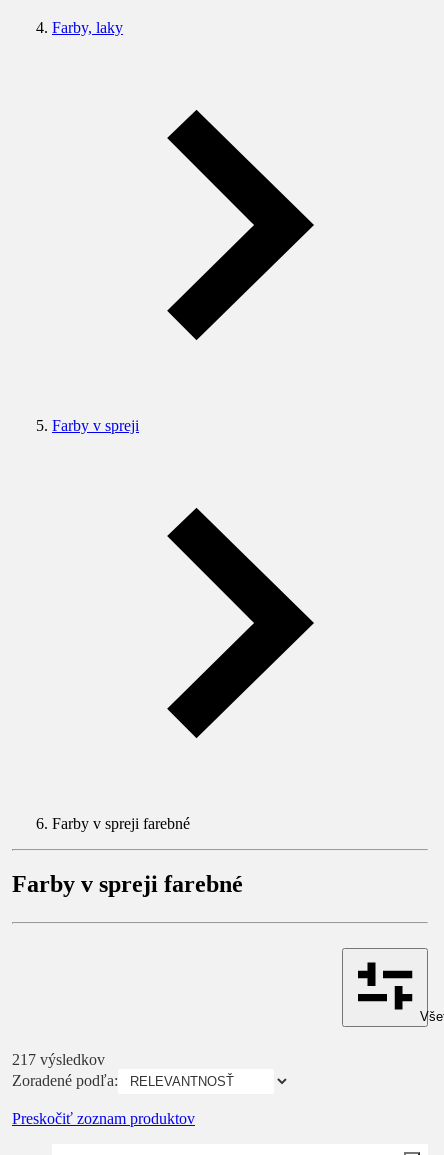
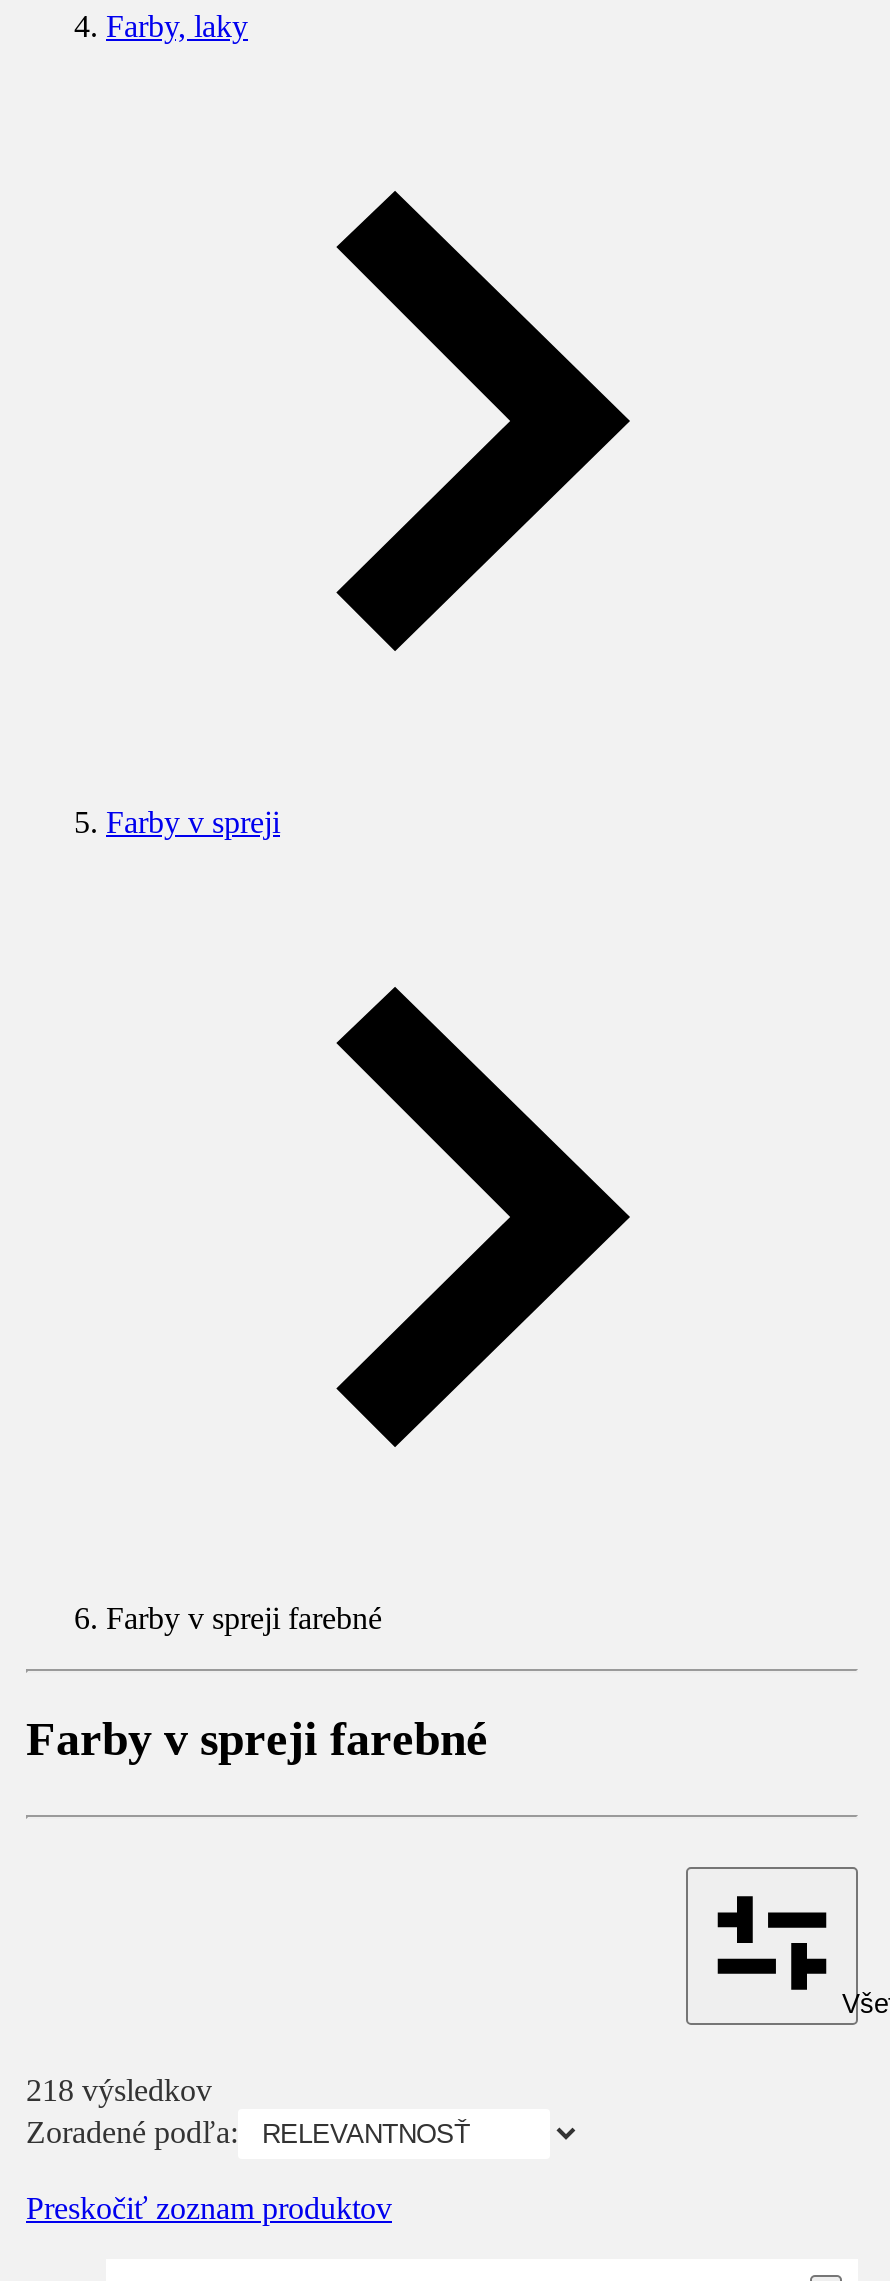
[12,1051,105,1068] 217 výsledkov -> [26,2073,212,2107] 218 výsledkov

